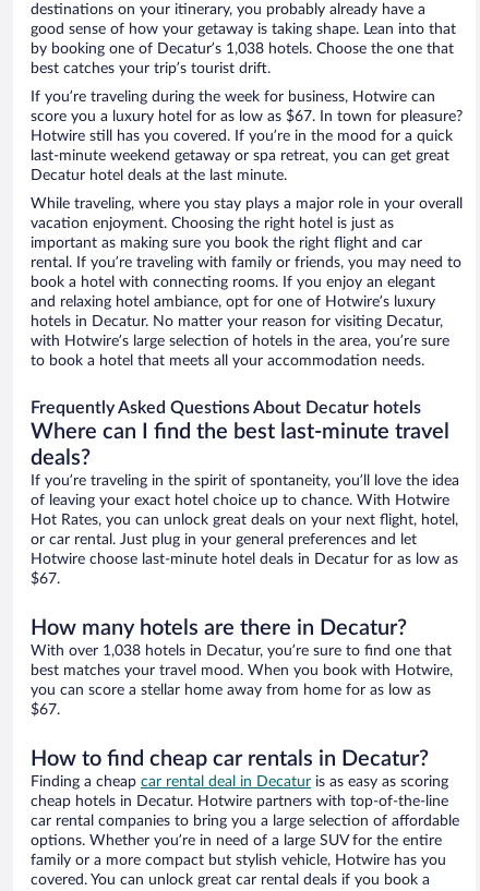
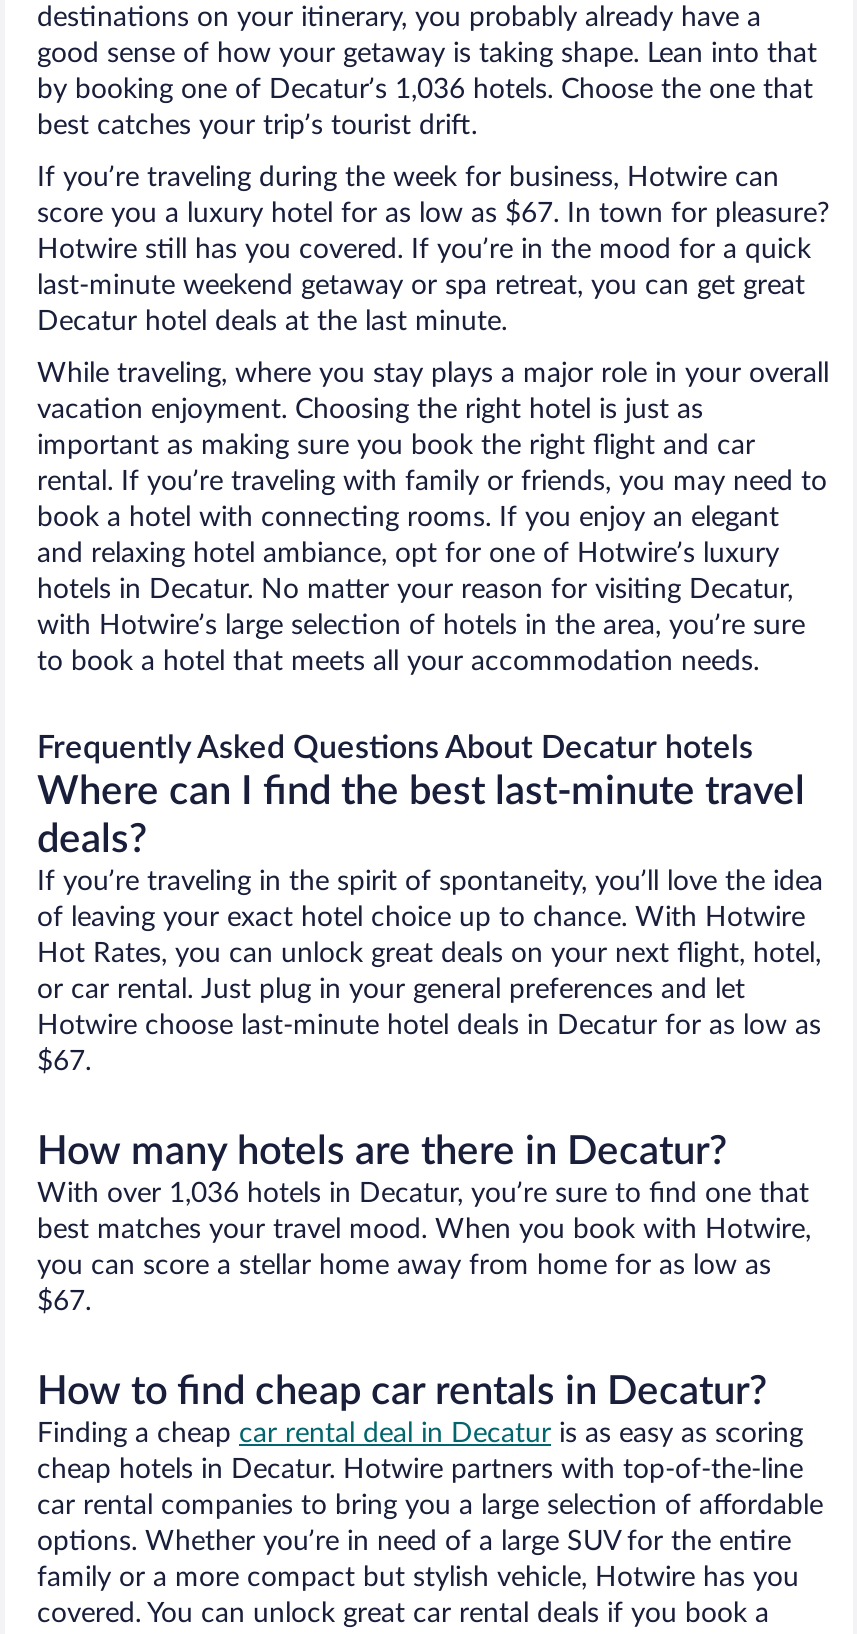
[31,42,454,57] by booking one of Decatur’s 1,038 hotels. Choose the one that -> [37,76,813,104] by booking one of Decatur’s 1,036 hotels. Choose the one that
[31,644,452,659] With over 1,038 hotels in Decatur, you’re sure to find one that -> [37,1180,809,1208] With over 1,036 hotels in Decatur, you’re sure to find one that

